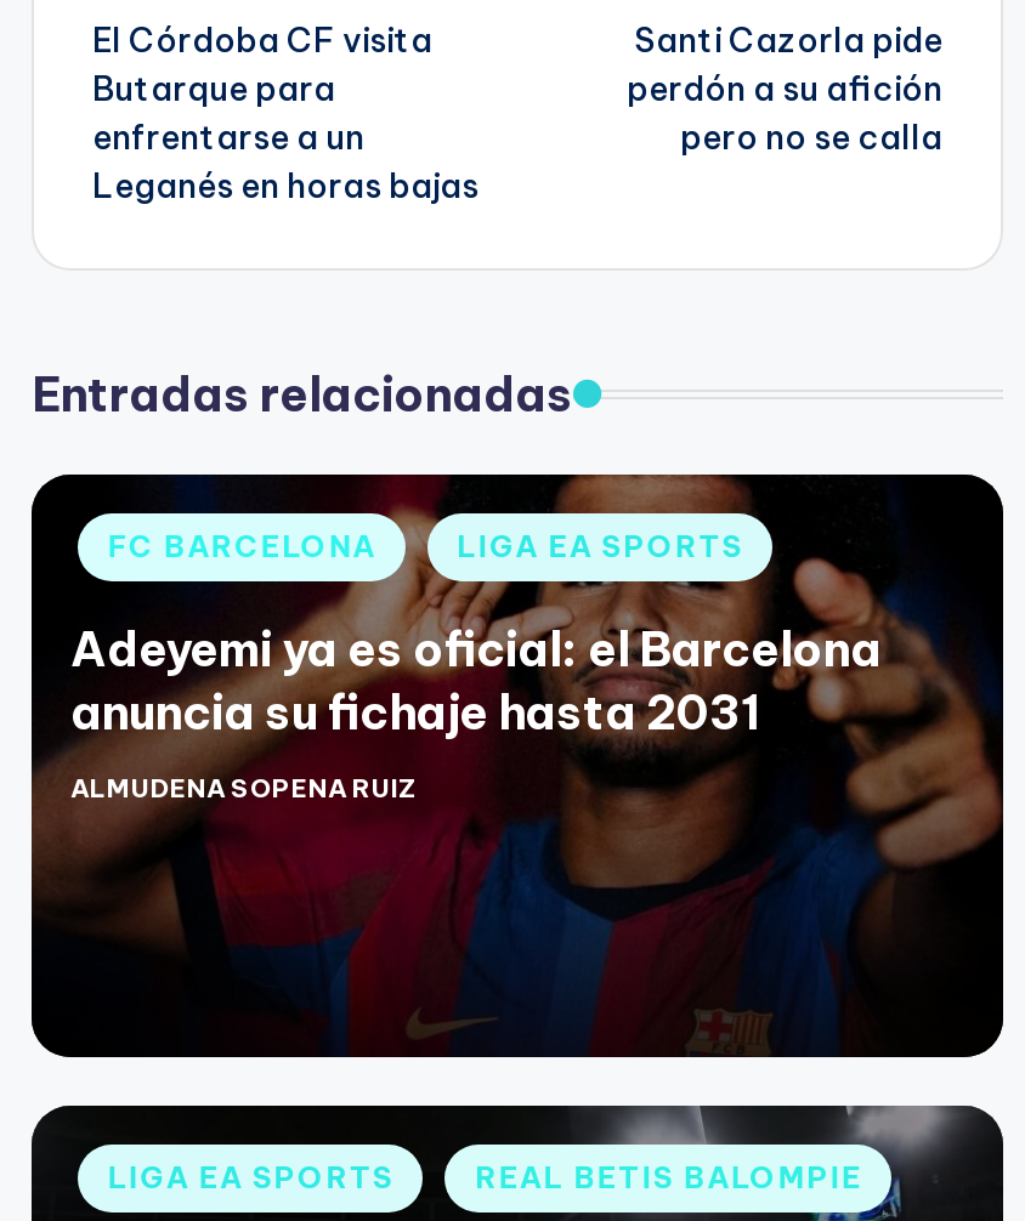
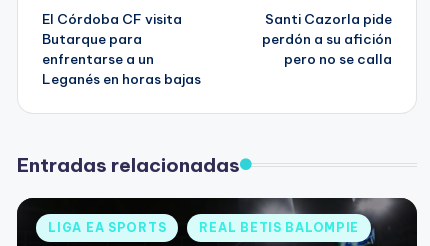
[70,472,981,803] [image] | FC BARCELONA | LIGA EA SPORTS | Adeyemi ya es oficial: el Barcelona | anuncia su fichaje hasta 2031 | ALMUDENA SOPENA RUIZ -> none
[321,475,508,601] [image] -> none
[32,632,1003,1060] [image] -> none

